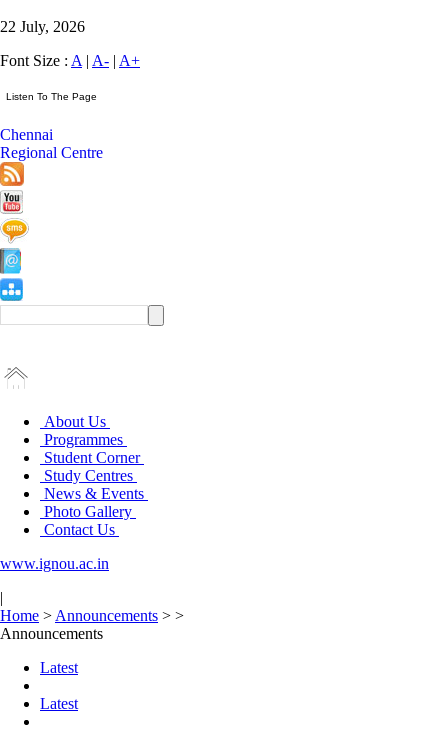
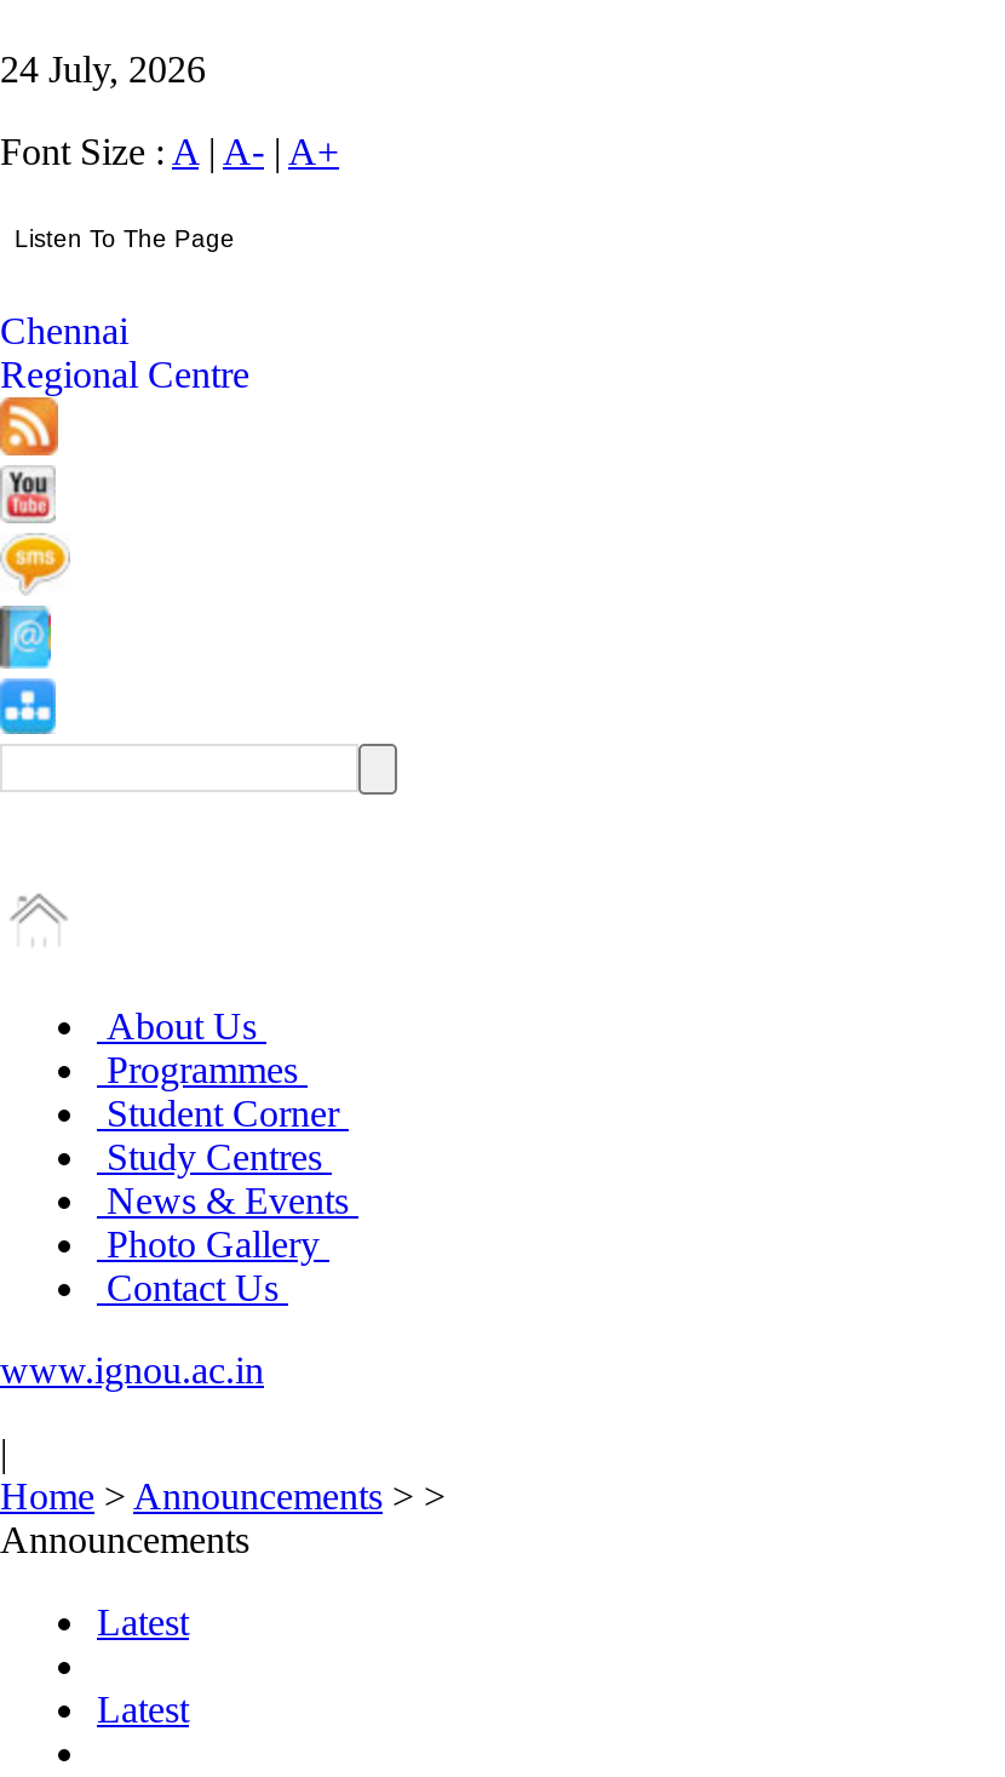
[0,18,85,35] 22 July, 2026 -> [0,48,206,90] 24 July, 2026

